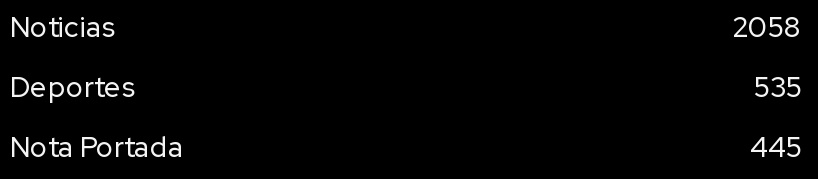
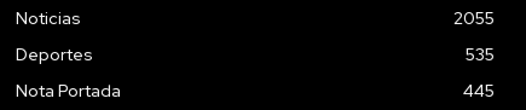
[732,10,802,46] 2058 -> [453,7,495,29] 2055

